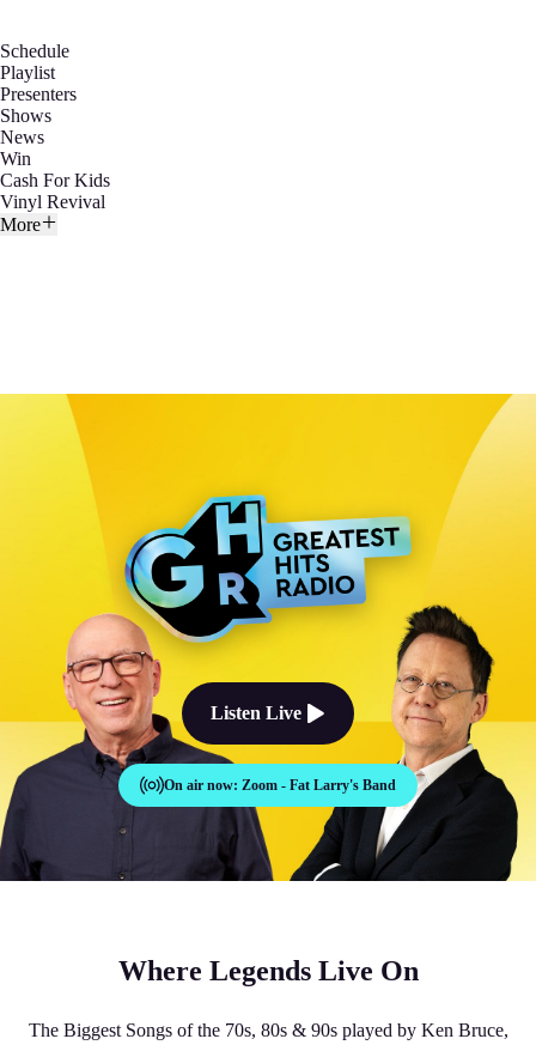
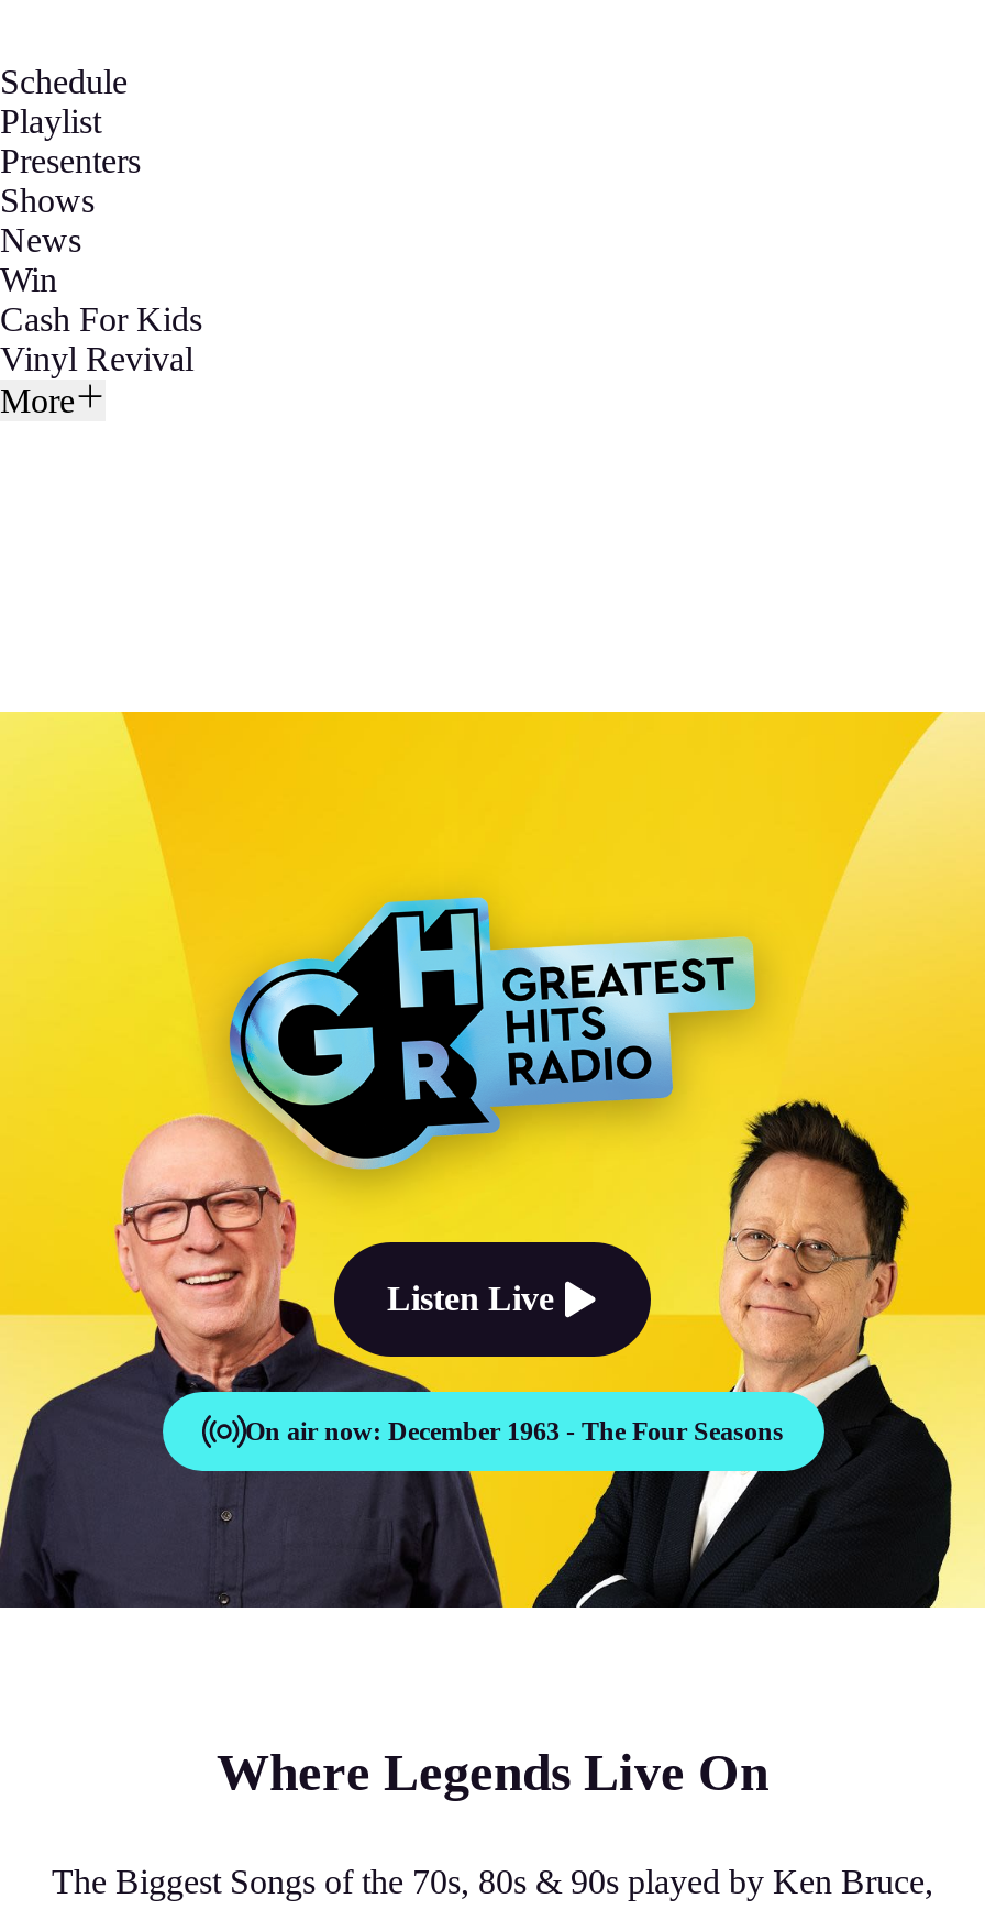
[89,764,396,807] [image] | On air now: Zoom - Fat Larry's Band -> [161,1390,784,1473] [image] | On air now: December 1963 - The Four Seasons
[401,764,449,807] [image] -> [745,1390,827,1473] [image]

